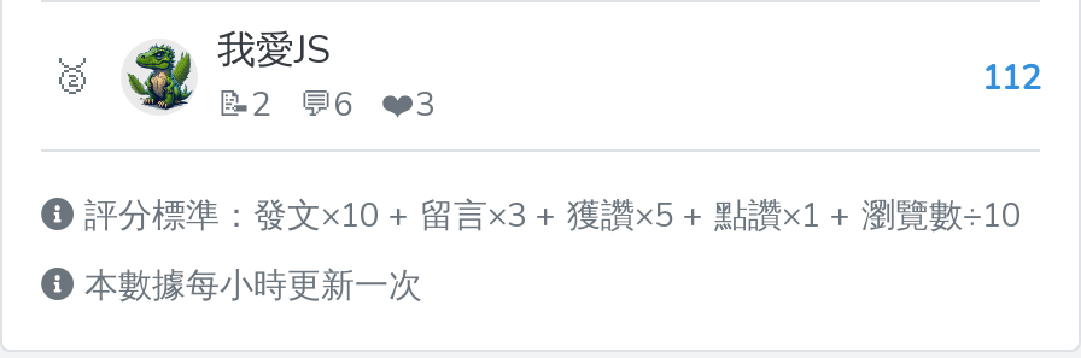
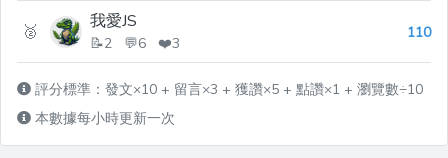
[982,54,1040,100] 112 -> [407,22,431,41] 110

